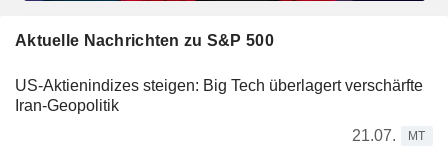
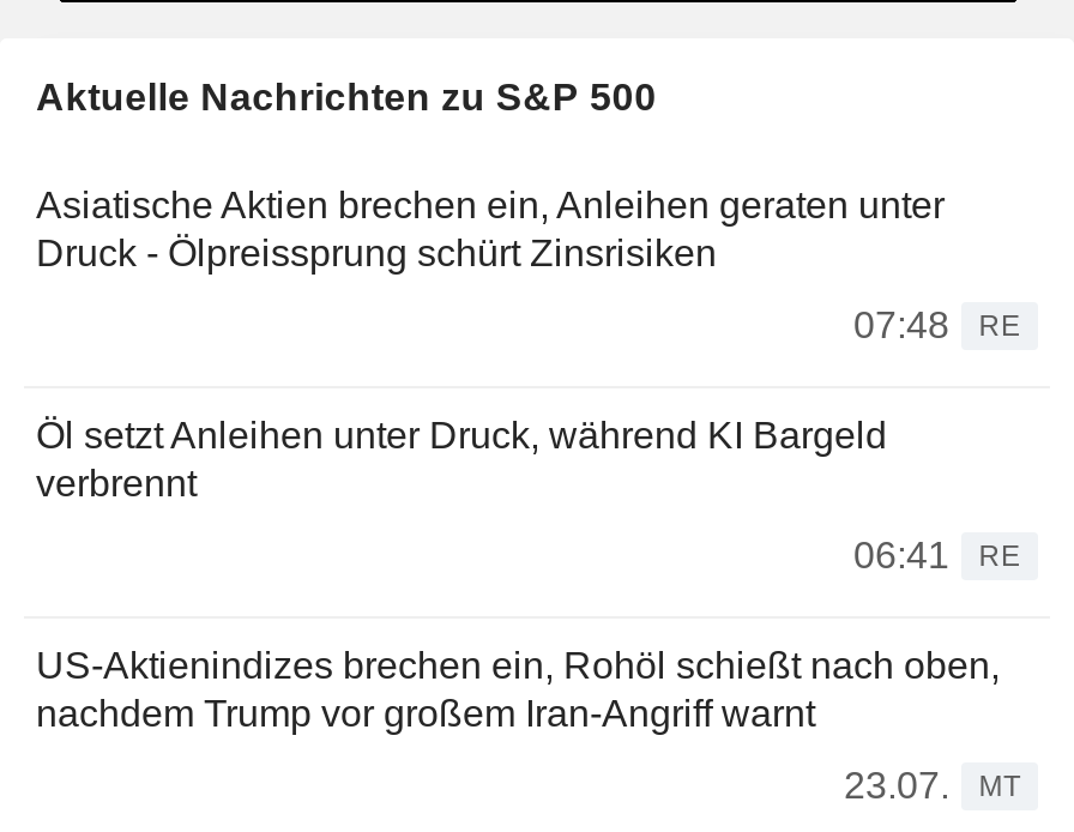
[15,77,423,144] US-Aktienindizes steigen: Big Tech überlagert verschärfte | Iran-Geopolitik | 21.07. -> [36,184,1021,805] Asiatische Aktien brechen ein, Anleihen geraten unter | Druck - Ölpreissprung schürt Zinsrisiken | 07:48 | RE | Öl setzt Anleihen unter Druck, während KI Bargeld | verbrennt | 06:41 | RE | US-Aktienindizes brechen ein, Rohöl schießt nach oben, | nachdem Trump vor großem Iran-Angriff warnt | 23.07.

